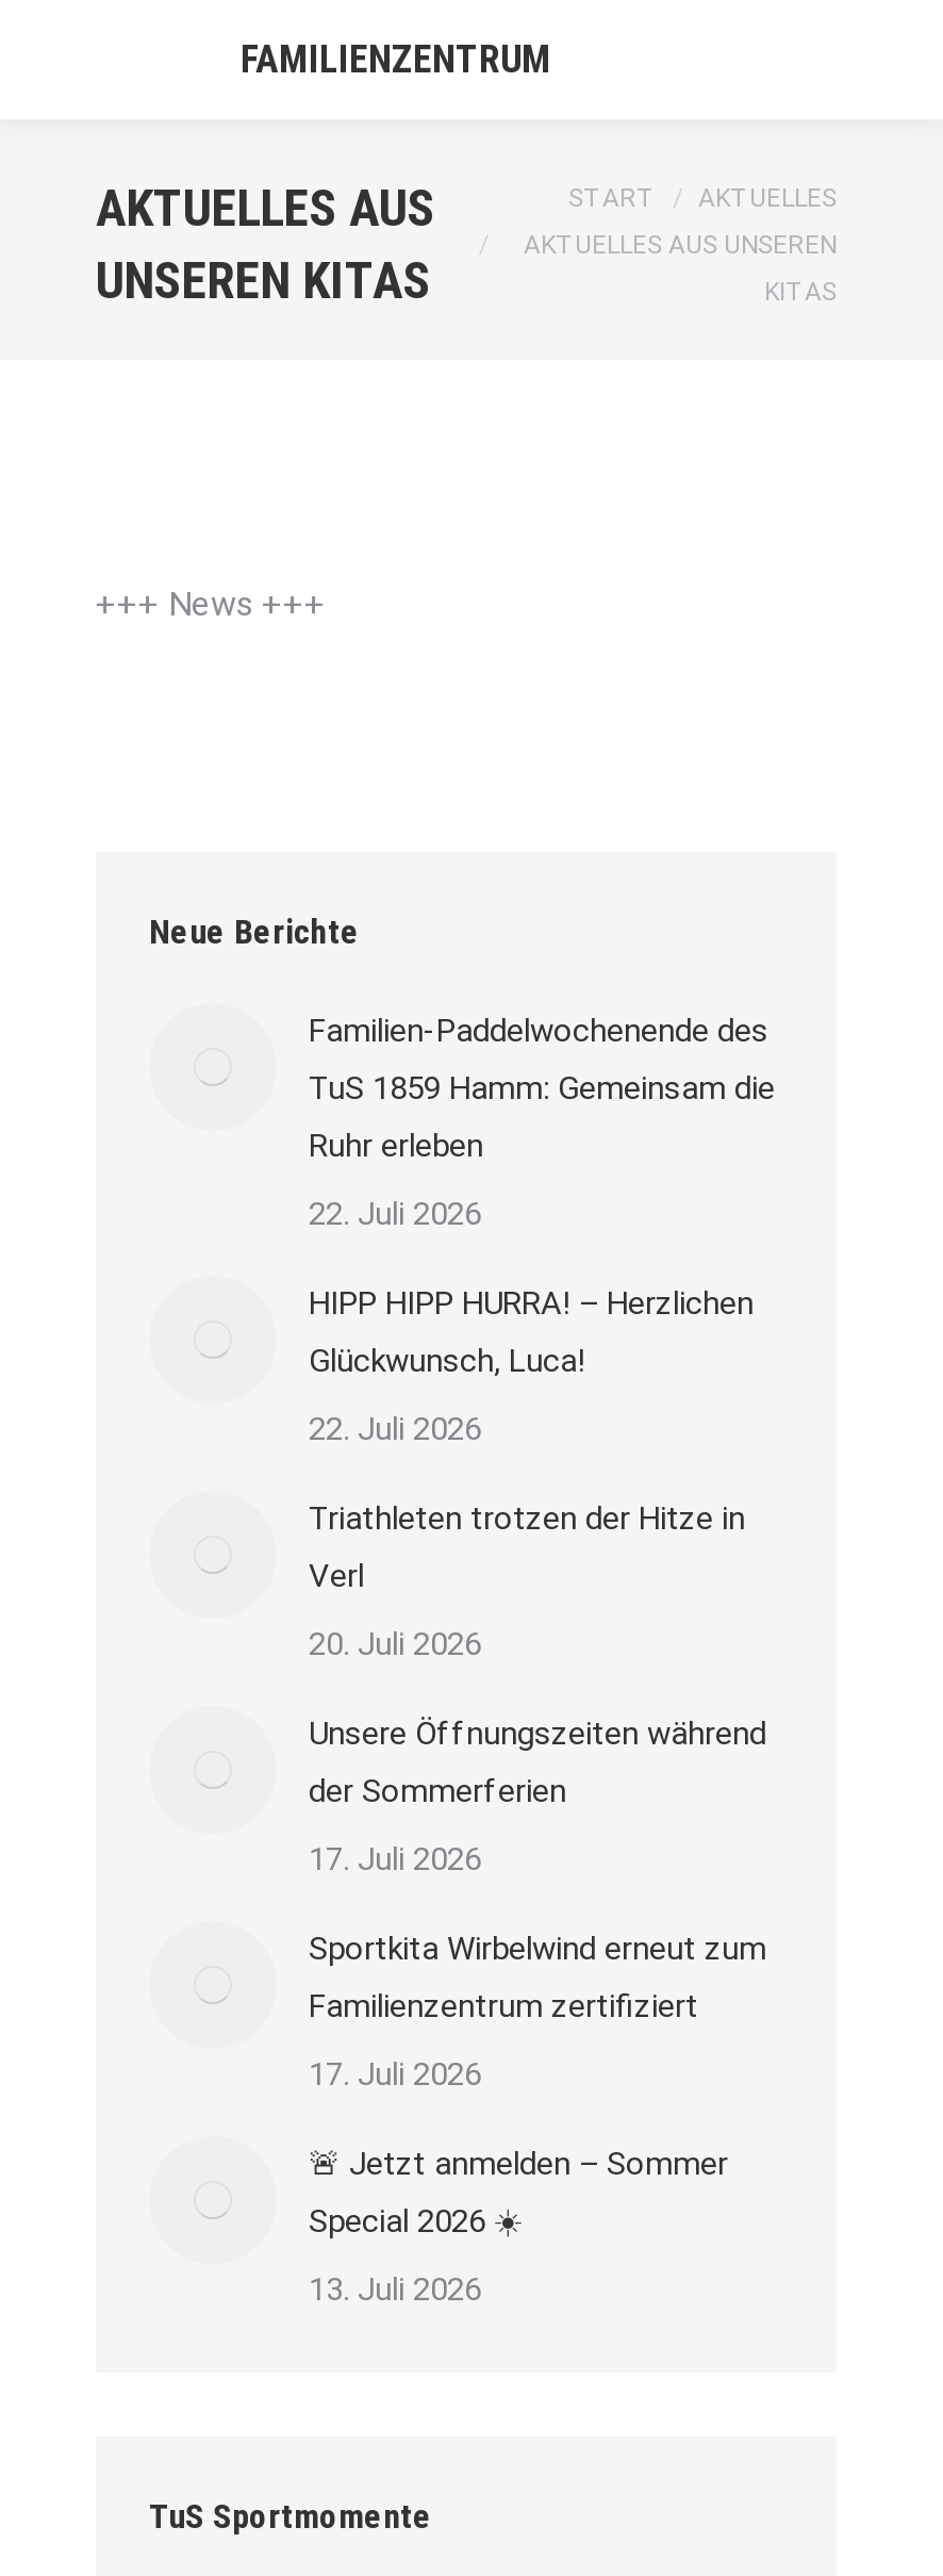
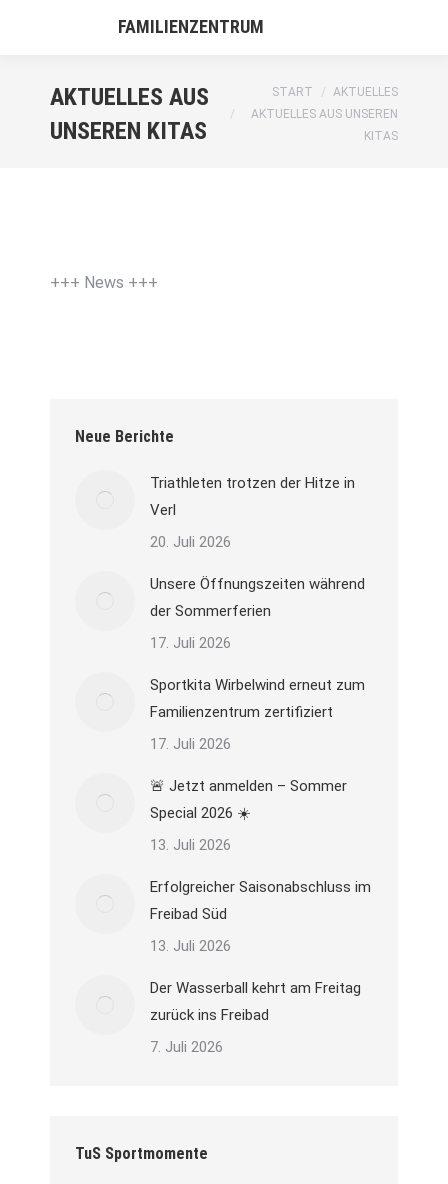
[309,1012,775,1448] Familien-Paddelwochenende des | TuS 1859 Hamm: Gemeinsam die | Ruhr erleben | 22. Juli 2026 | HIPP HIPP HURRA! – Herzlichen | Glückwunsch, Luca! | 22. Juli 2026 -> none
moved [309,1499,766,2309] -> [150,474,365,854]: Triathleten trotzen der Hitze in | Verl | 20. Juli 2026 | ... | 17. Juli 2026 | 13. Juli 2026
none -> [150,878,371,1056] Erfolgreicher Saisonabschluss im | Freibad Süd | 13. Juli 2026 | Der Wasserball kehrt am Freitag | zurück ins Freibad | 7. Juli 2026

